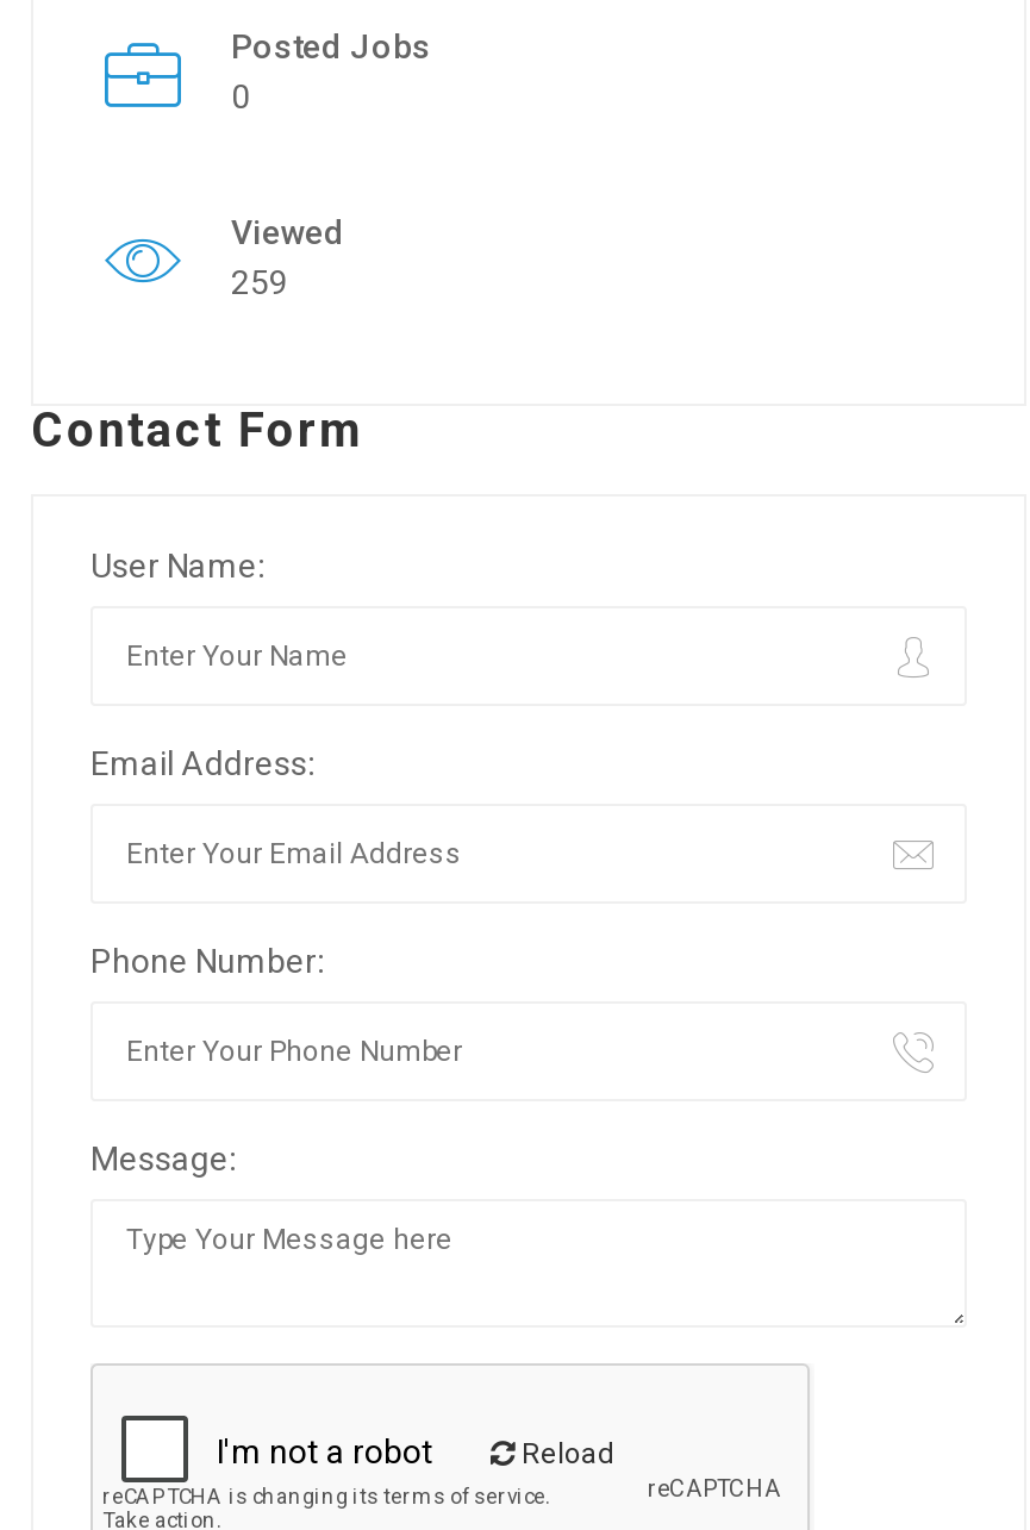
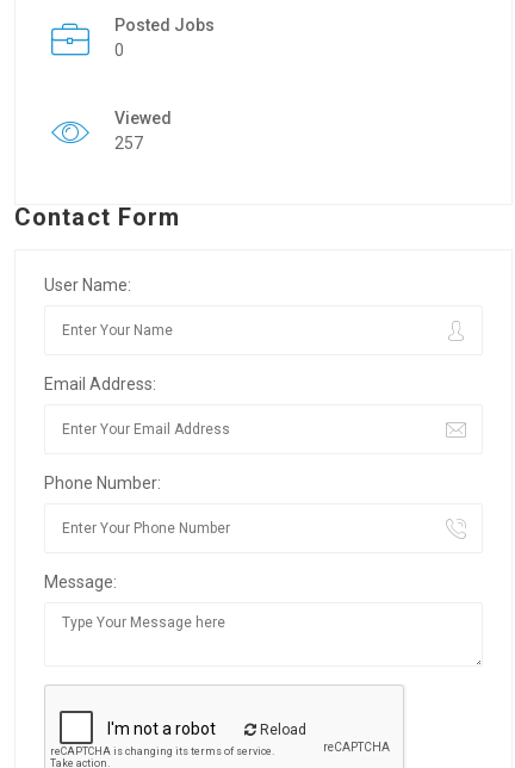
[231,263,288,301] 259 -> [114,133,143,152] 257

